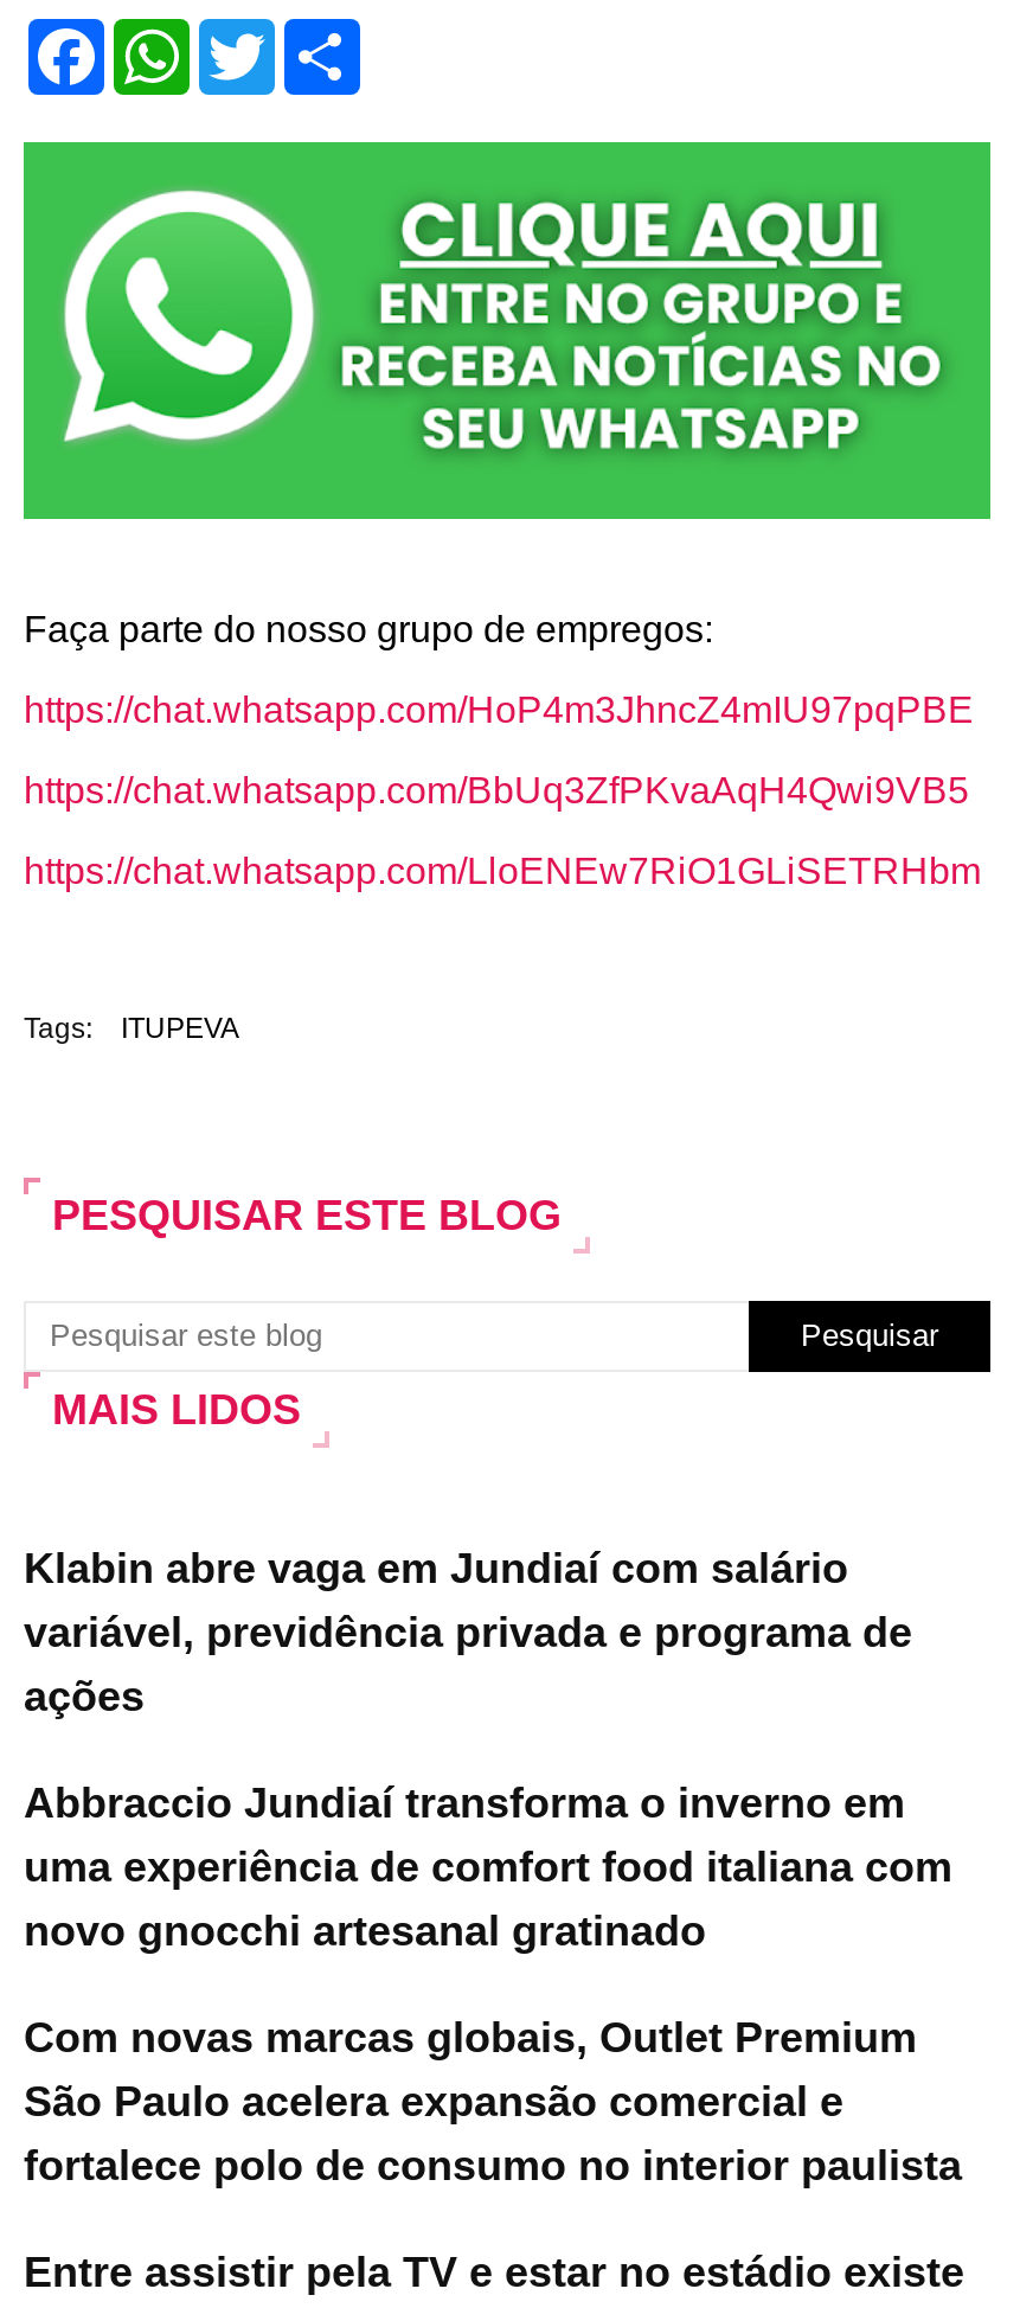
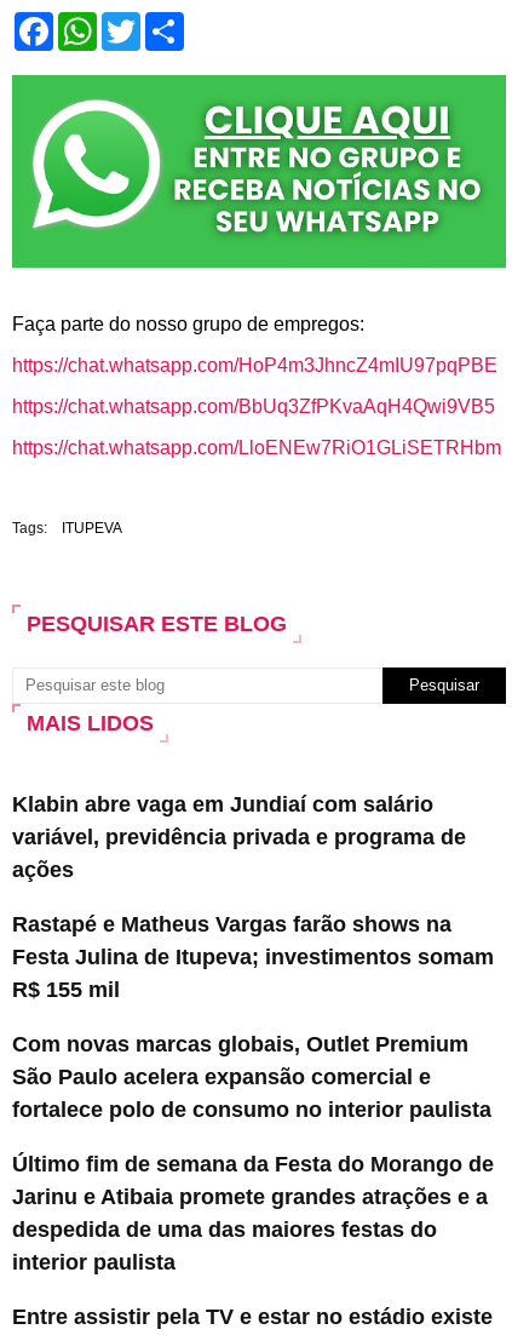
[24,1779,952,1954] Abbraccio Jundiaí transforma o inverno em | uma experiência de comfort food italiana com | novo gnocchi artesanal gratinado -> [12,912,494,1001] Rastapé e Matheus Vargas farão shows na | Festa Julina de Itupeva; investimentos somam | R$ 155 mil
none -> [12,1152,494,1274] Último fim de semana da Festa do Morango de | Jarinu e Atibaia promete grandes atrações e a | despedida de uma das maiores festas do | interior paulista

